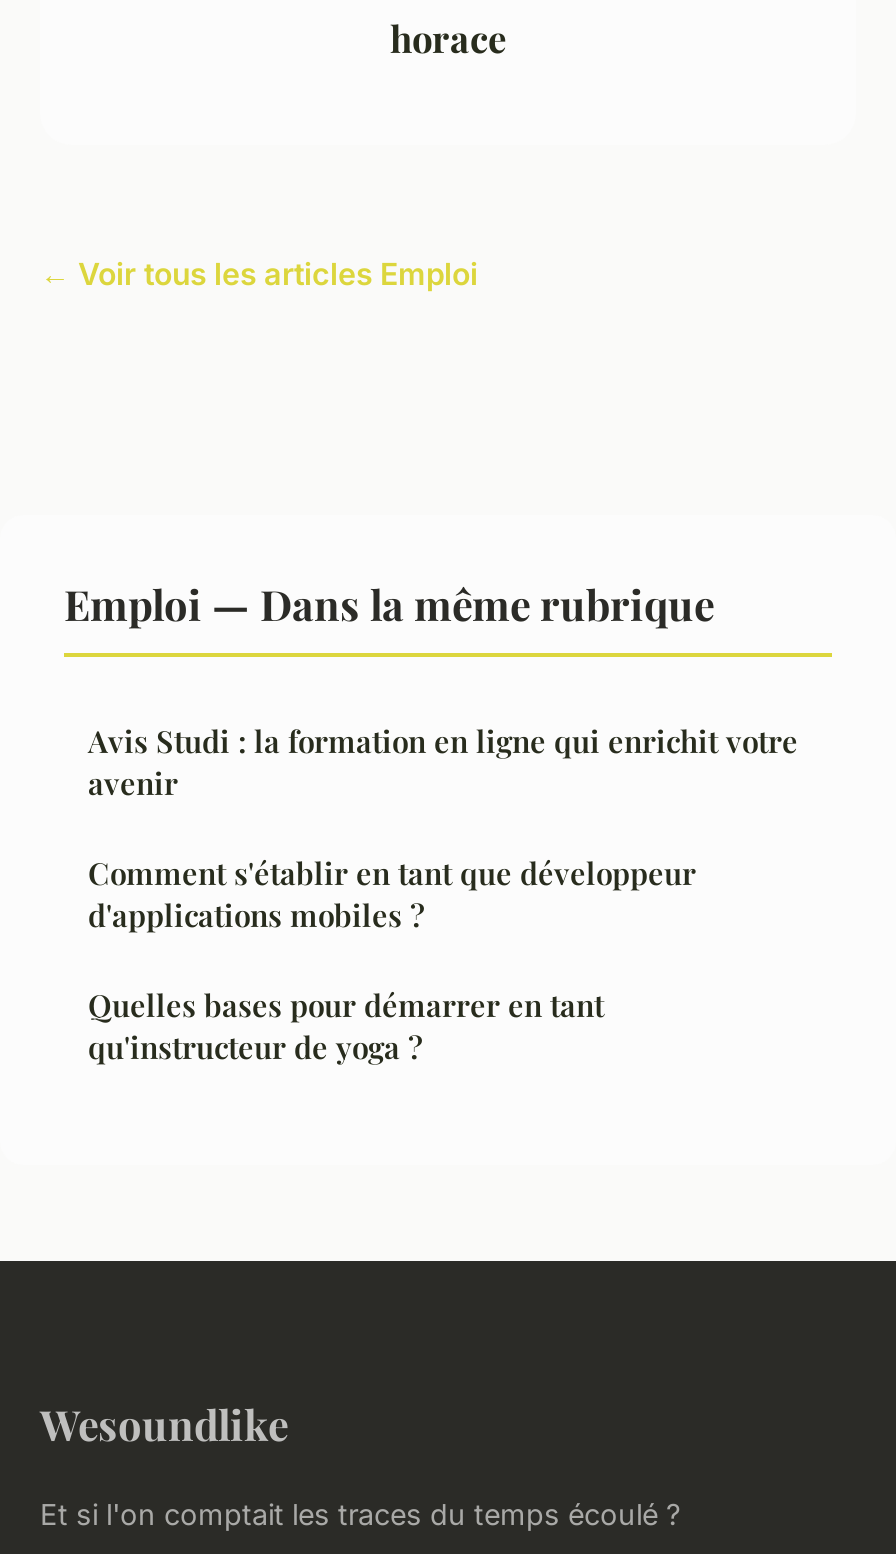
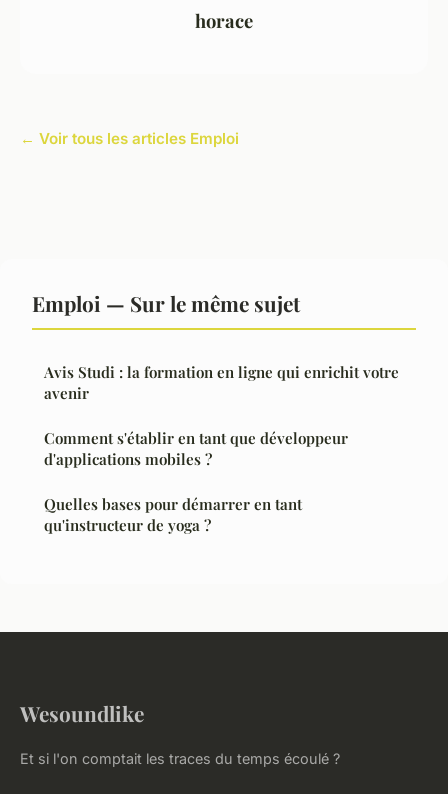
[64,576,714,632] Emploi — Dans la même rubrique -> [32,289,300,317] Emploi — Sur le même sujet

